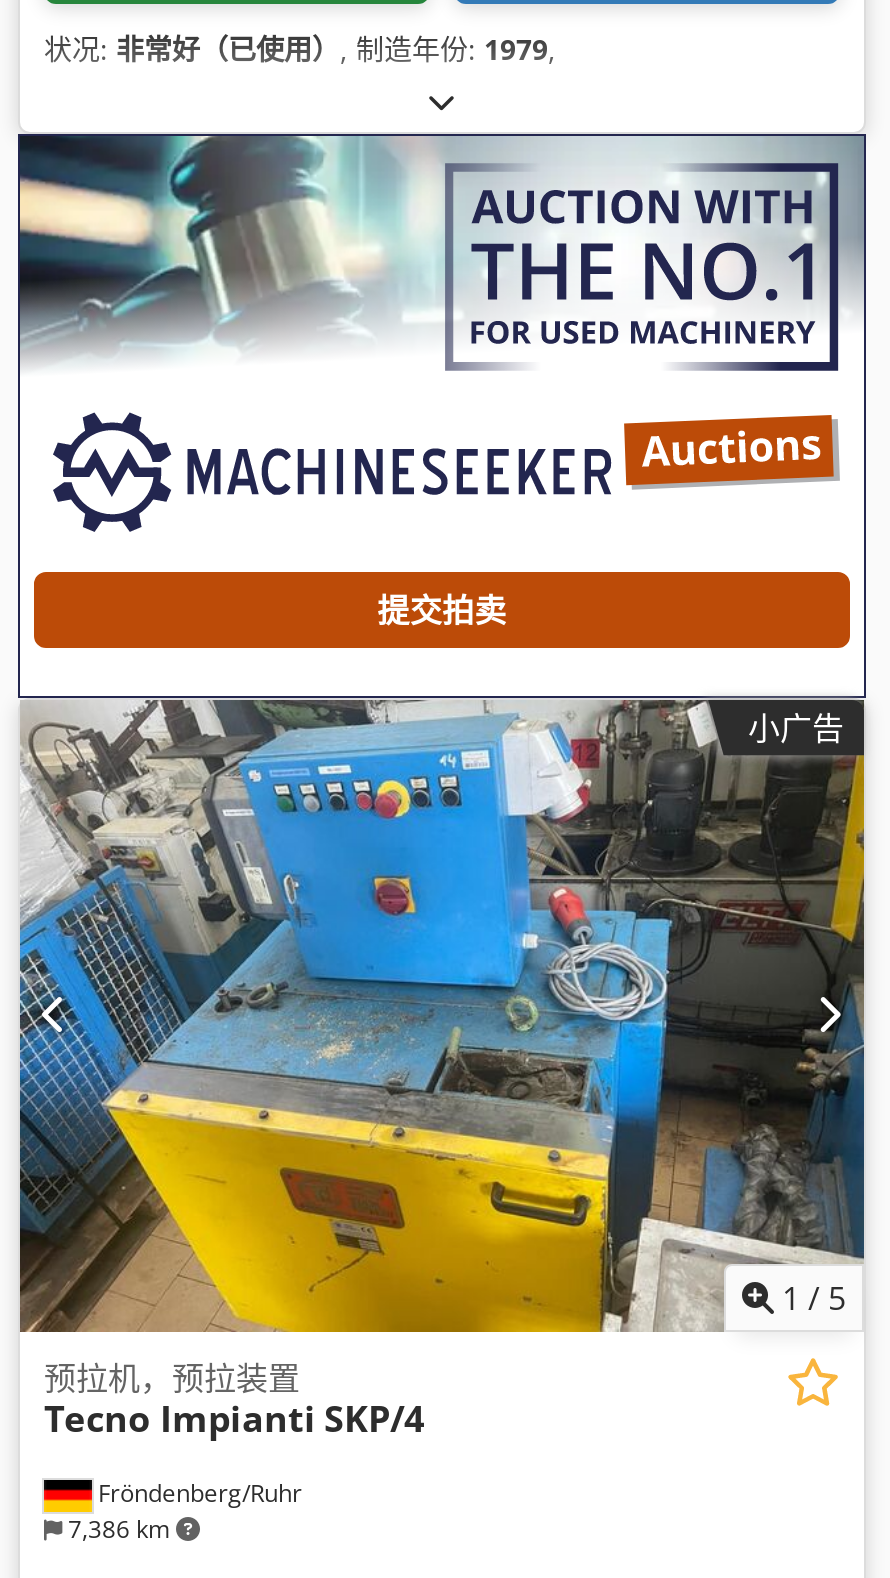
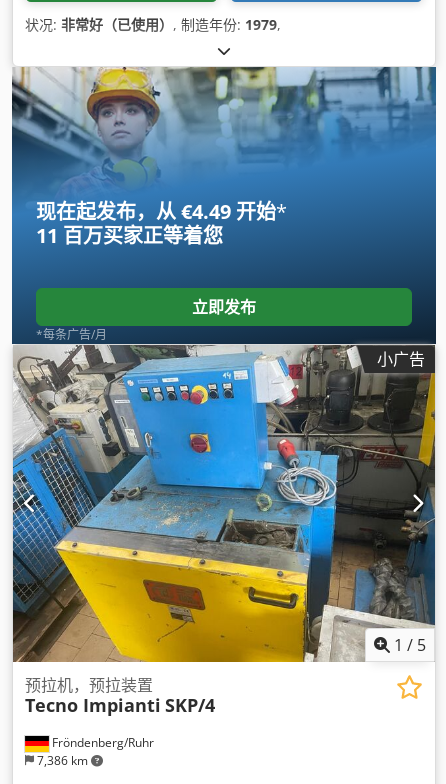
[16,132,866,698] [image] | 提交拍卖 -> [12,66,436,344] [image] | 现在起发布，从 €4.49 开始* | 11 百万买家正等着您 | 立即发布 | *每条广告/月

